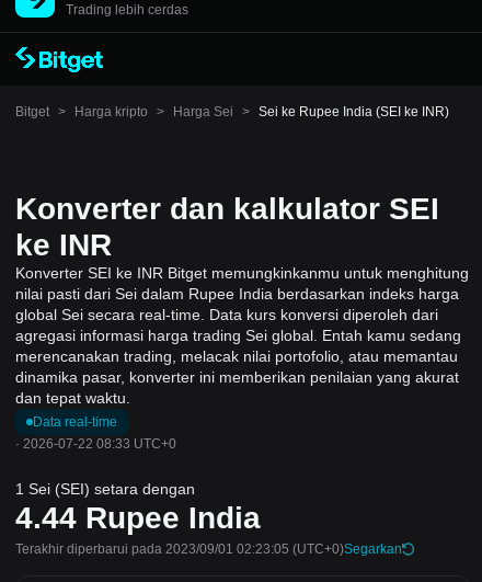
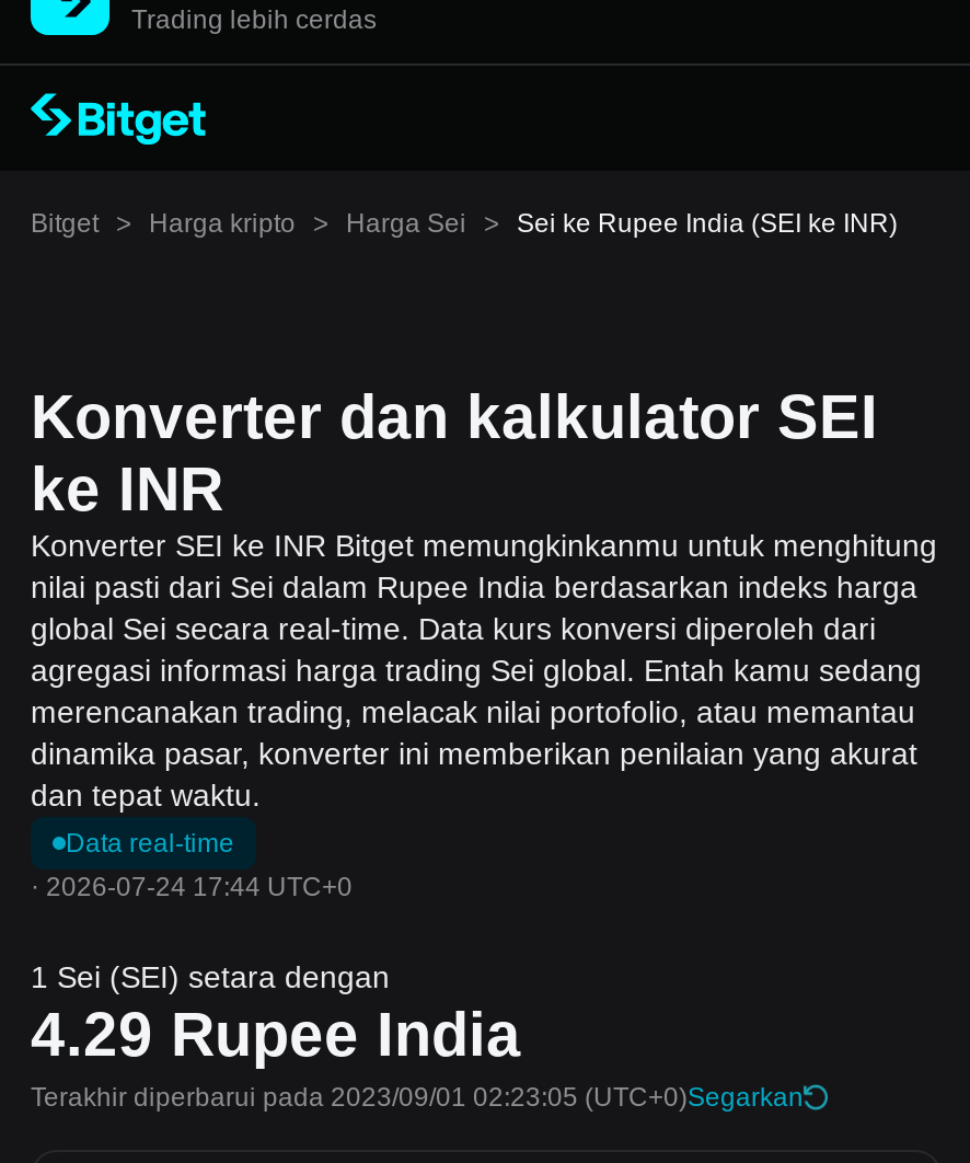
[15,436,176,452] · 2026-07-22 08:33 UTC+0 -> [31,872,353,902] · 2026-07-24 17:44 UTC+0
[15,501,261,535] 4.44 Rupee India -> [31,1001,521,1069] 4.29 Rupee India

